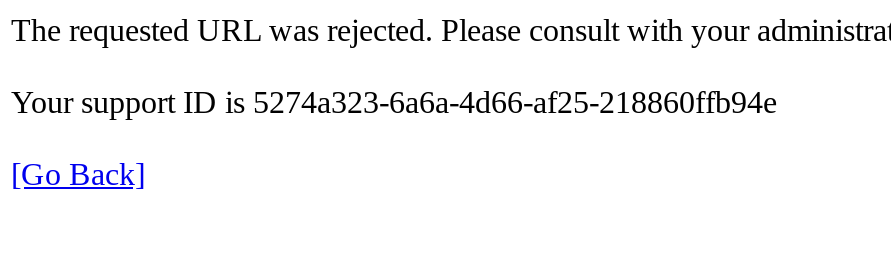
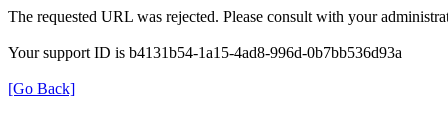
[11,85,777,119] Your support ID is 5274a323-6a6a-4d66-af25-218860ffb94e -> [8,44,402,61] Your support ID is b4131b54-1a15-4ad8-996d-0b7bb536d93a

